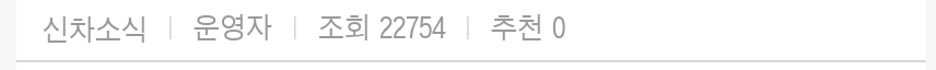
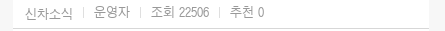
[43,7,565,47] 신차소식 운영자 조회 22754 추천 0 -> [25,3,264,22] 신차소식 운영자 조회 22506 추천 0

